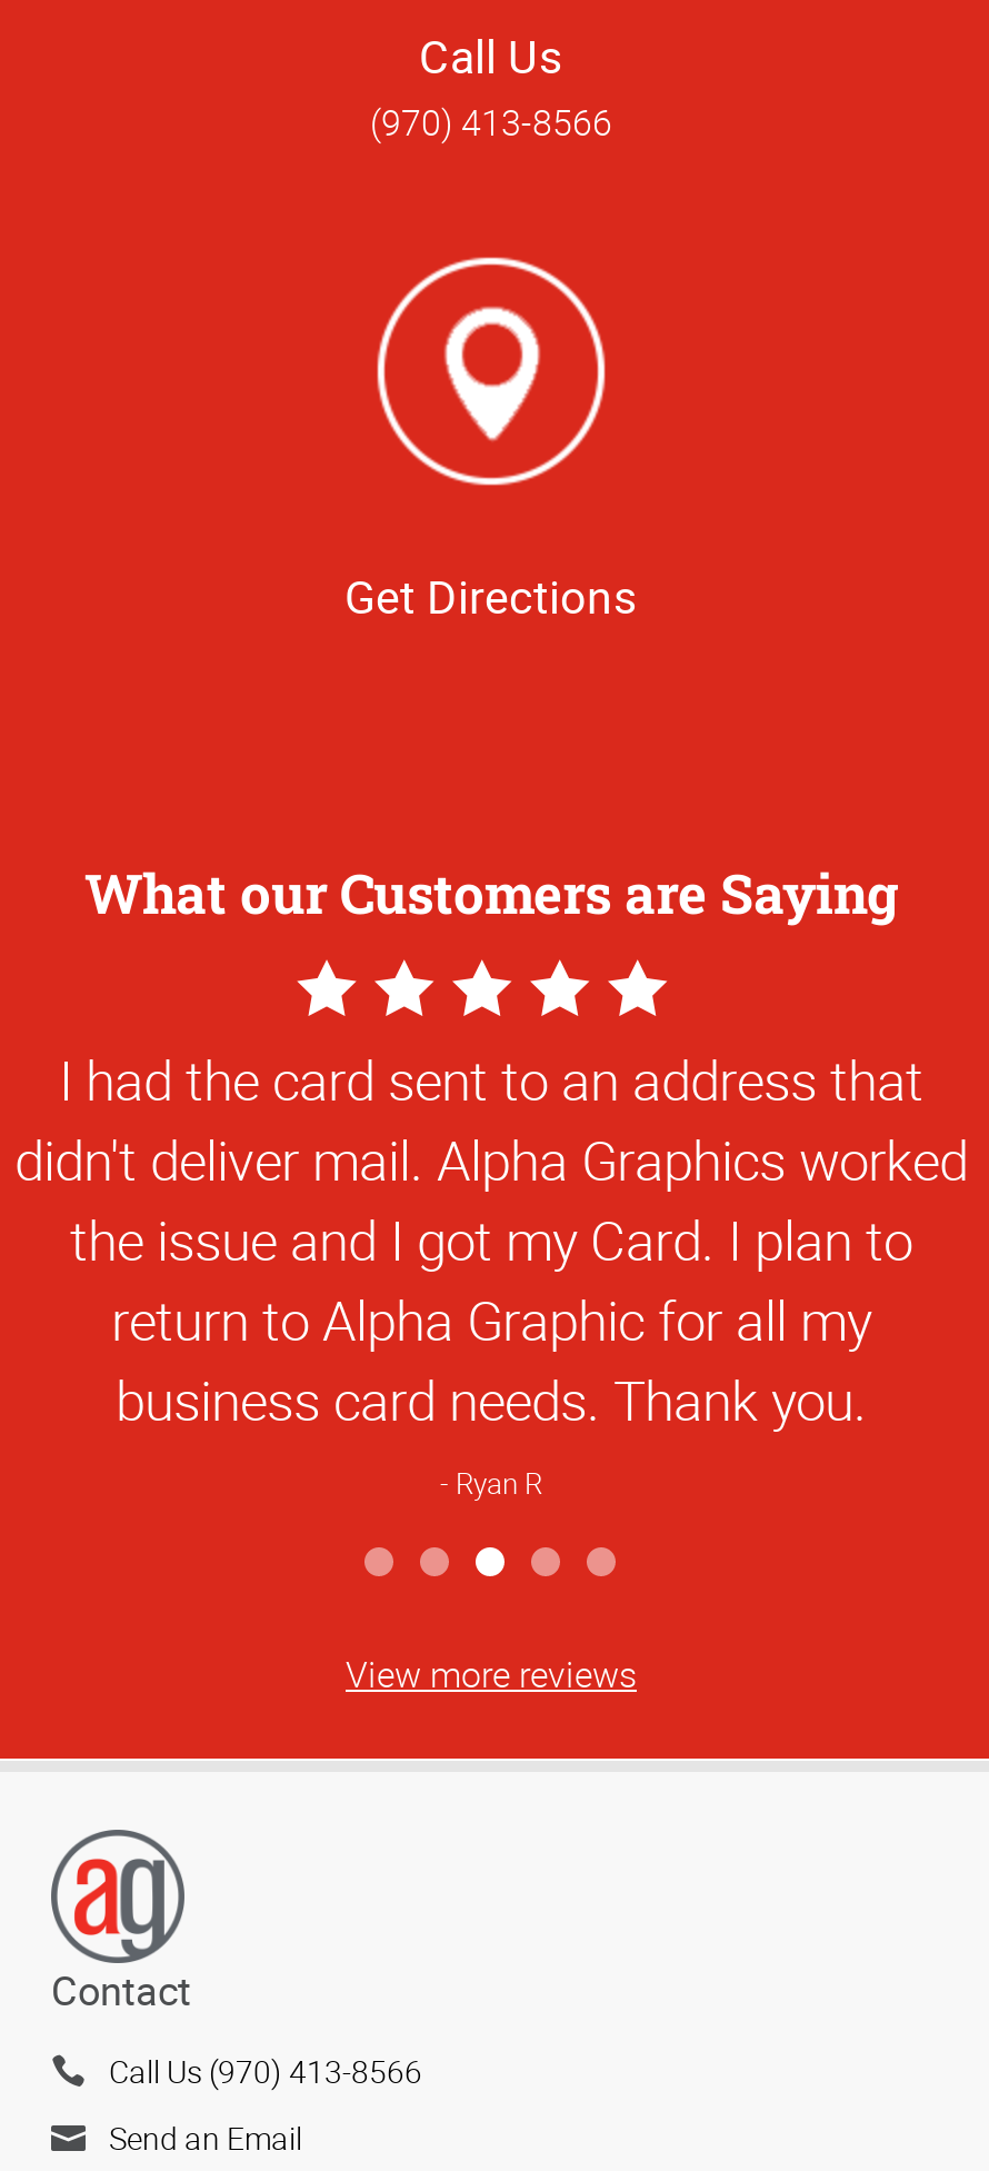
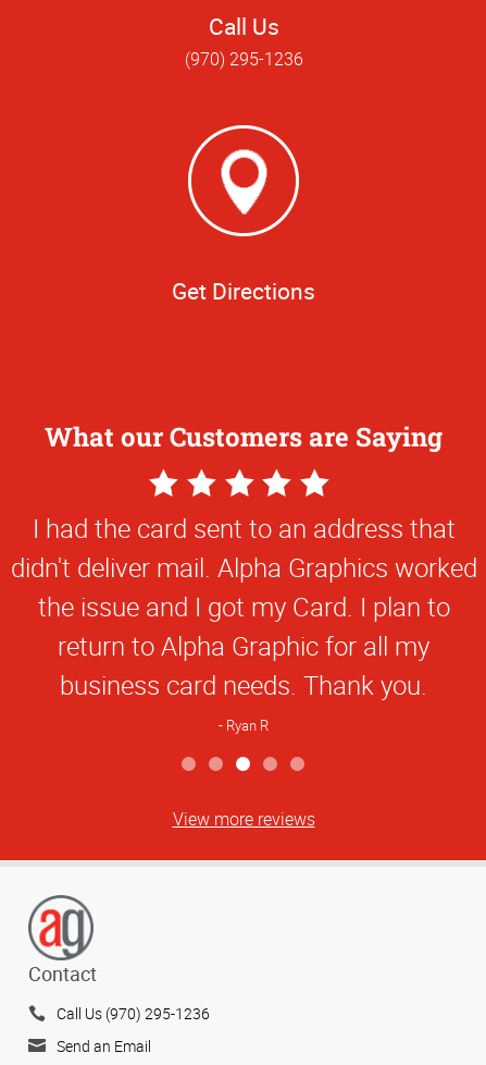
[370,99,612,148] (970) 413-8566 -> [184,47,303,71] (970) 295-1236
[109,2050,422,2092] Call Us (970) 413-8566 -> [57,1003,210,1024] Call Us (970) 295-1236

